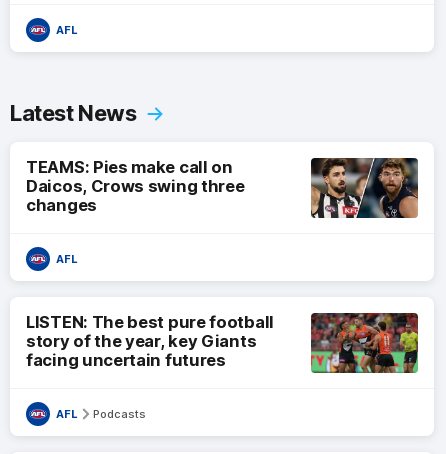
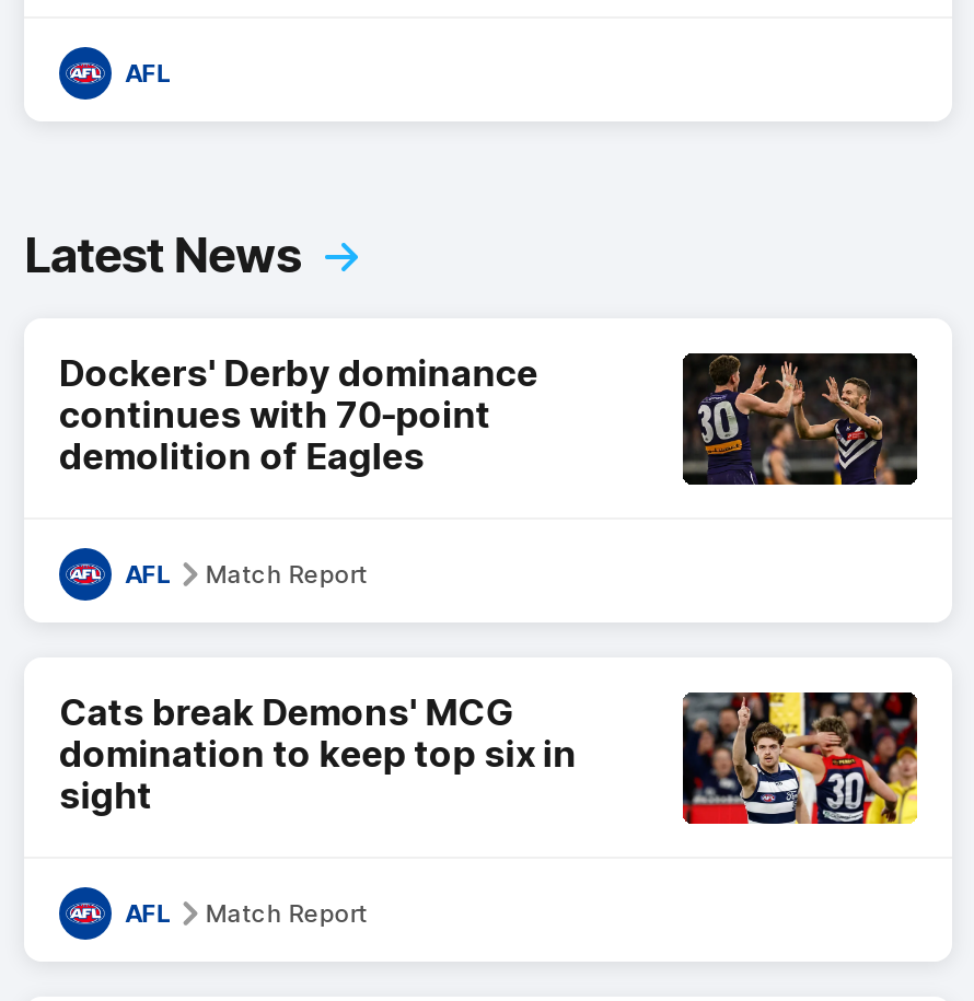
[26,157,244,215] TEAMS: Pies make call on | Daicos, Crows swing three | changes -> [59,351,538,478] Dockers' Derby dominance | continues with 70-point | demolition of Eagles
[310,157,419,219] [image] -> [681,351,919,487] [image]
[26,312,274,370] LISTEN: The best pure football | story of the year, key Giants | facing uncertain futures -> [59,559,576,817] Match Report | Cats break Demons' MCG | domination to keep top six in | sight
[310,312,419,374] [image] -> [681,690,919,826] [image]
[93,407,146,421] Podcasts -> [205,898,367,929] Match Report

